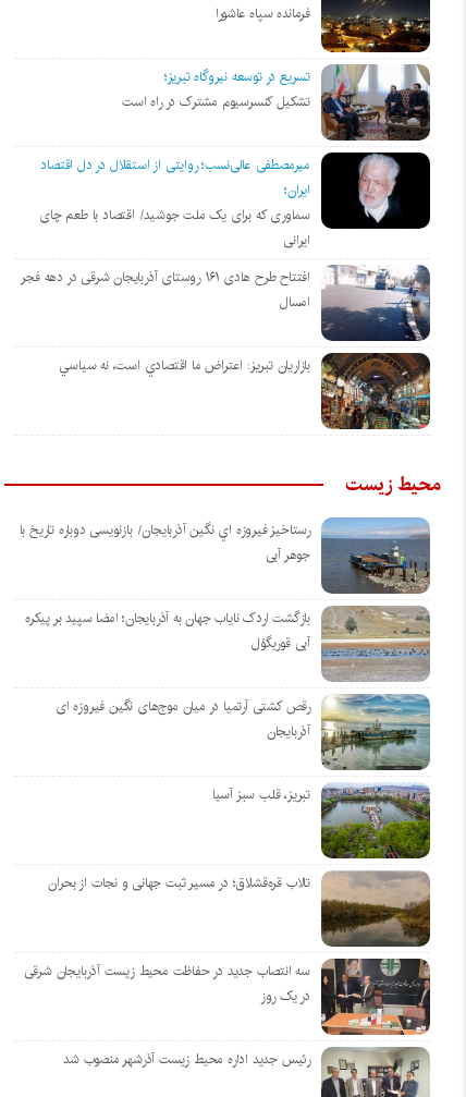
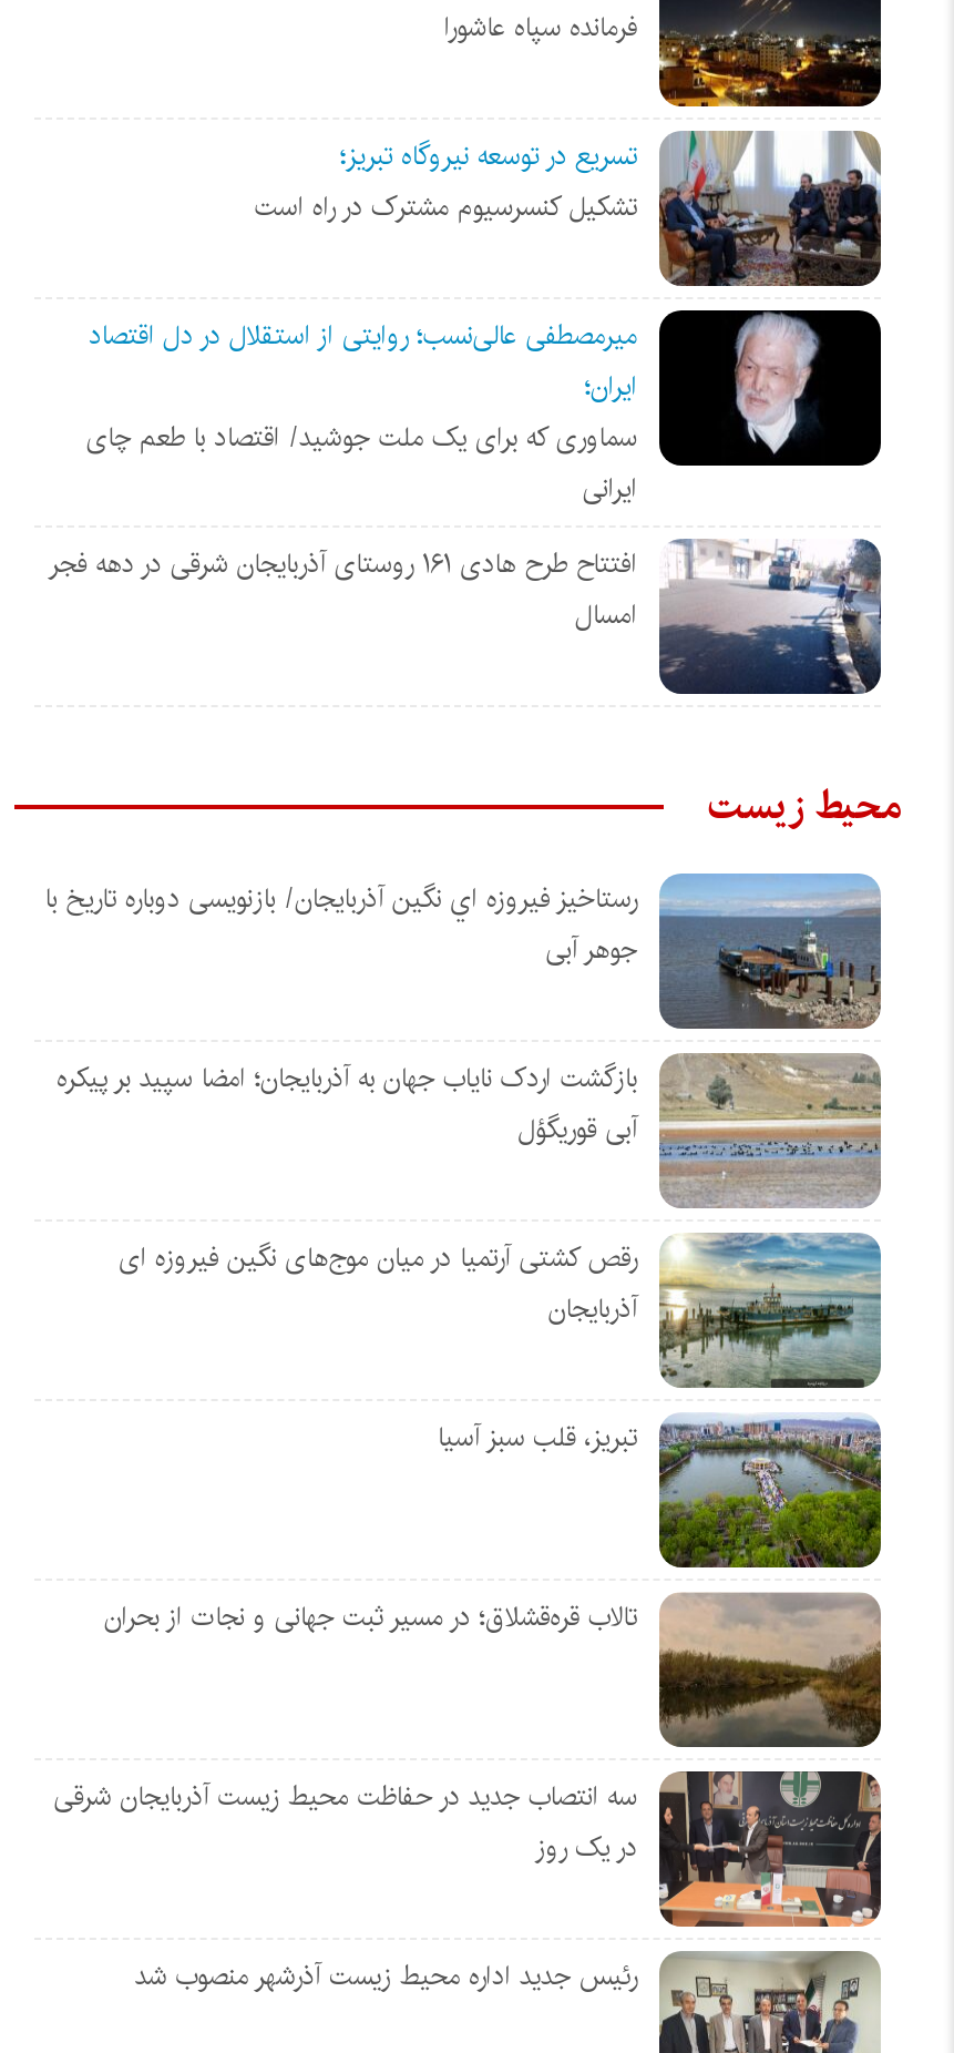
[59,352,430,430] [image] | بازاريان تبريز: اعتراض ما اقتصادي است، نه سياسي -> none

